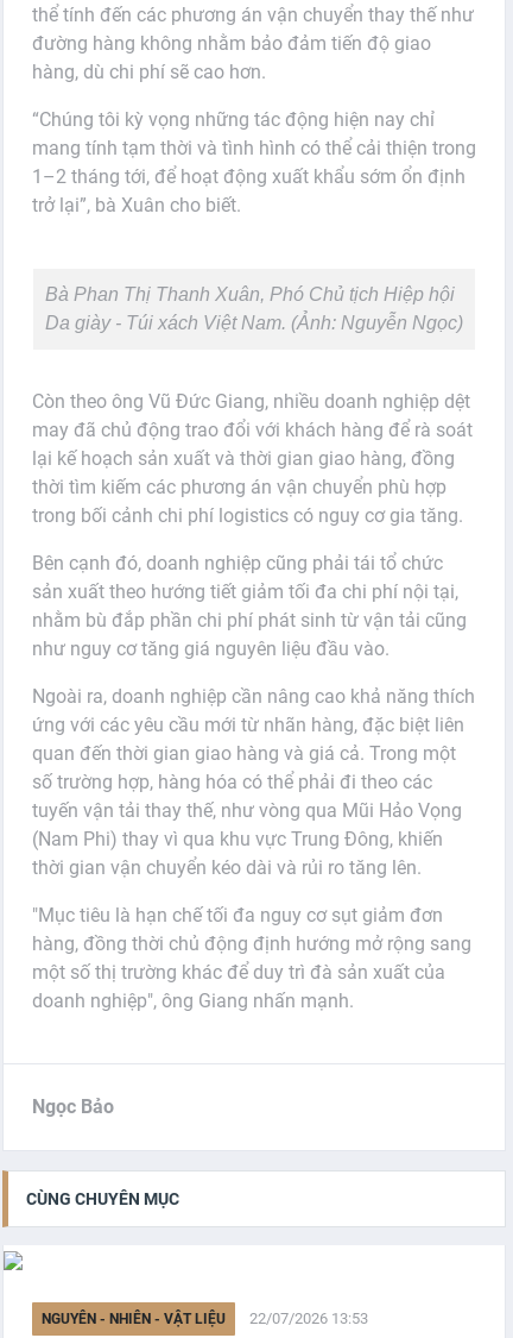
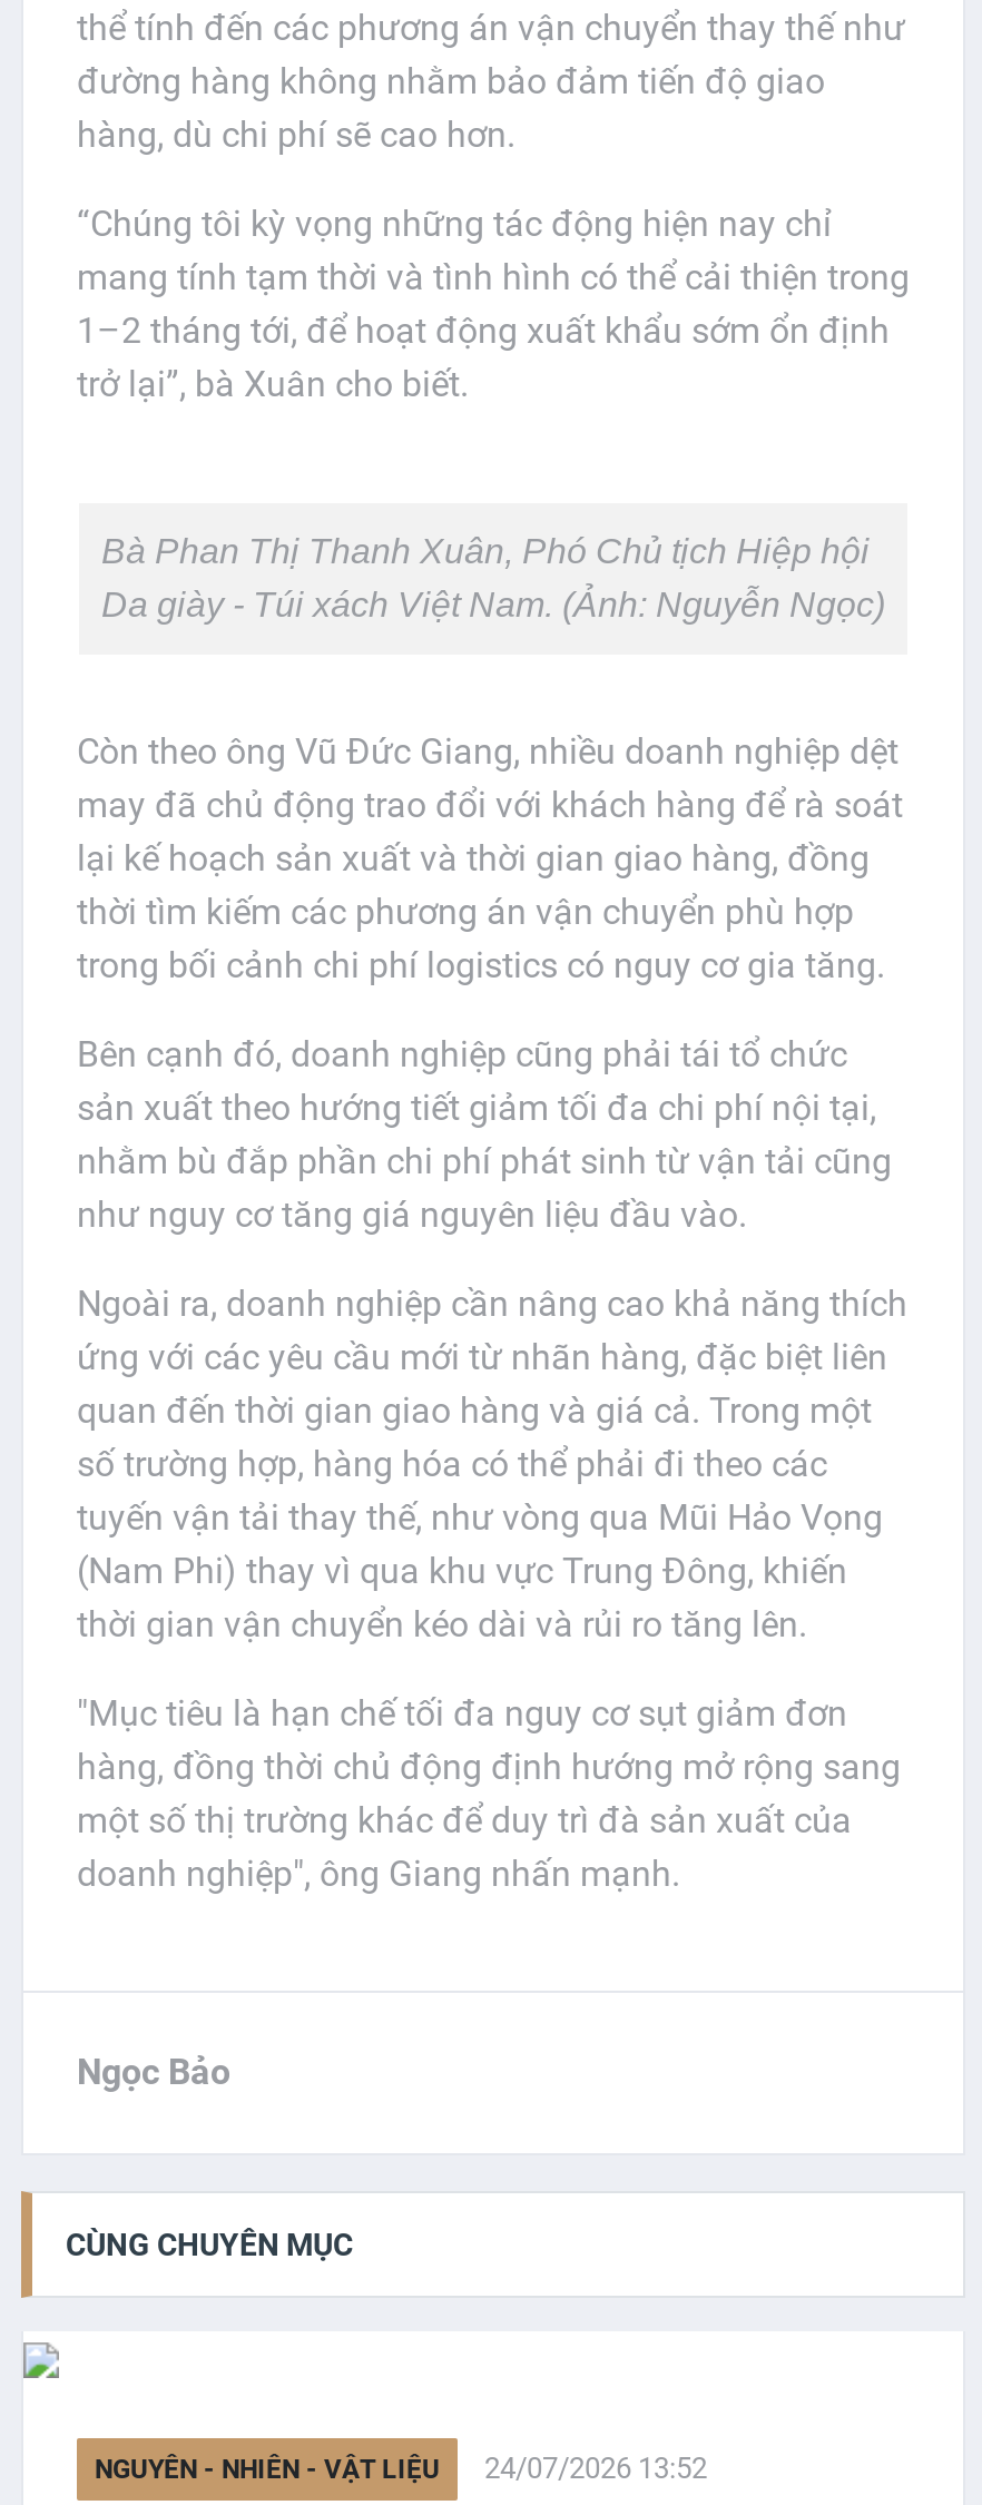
[42,1309,368,1327] NGUYÊN - NHIÊN - VẬT LIỆU 22/07/2026 13:53 -> [95,2451,707,2485] NGUYÊN - NHIÊN - VẬT LIỆU 24/07/2026 13:52

